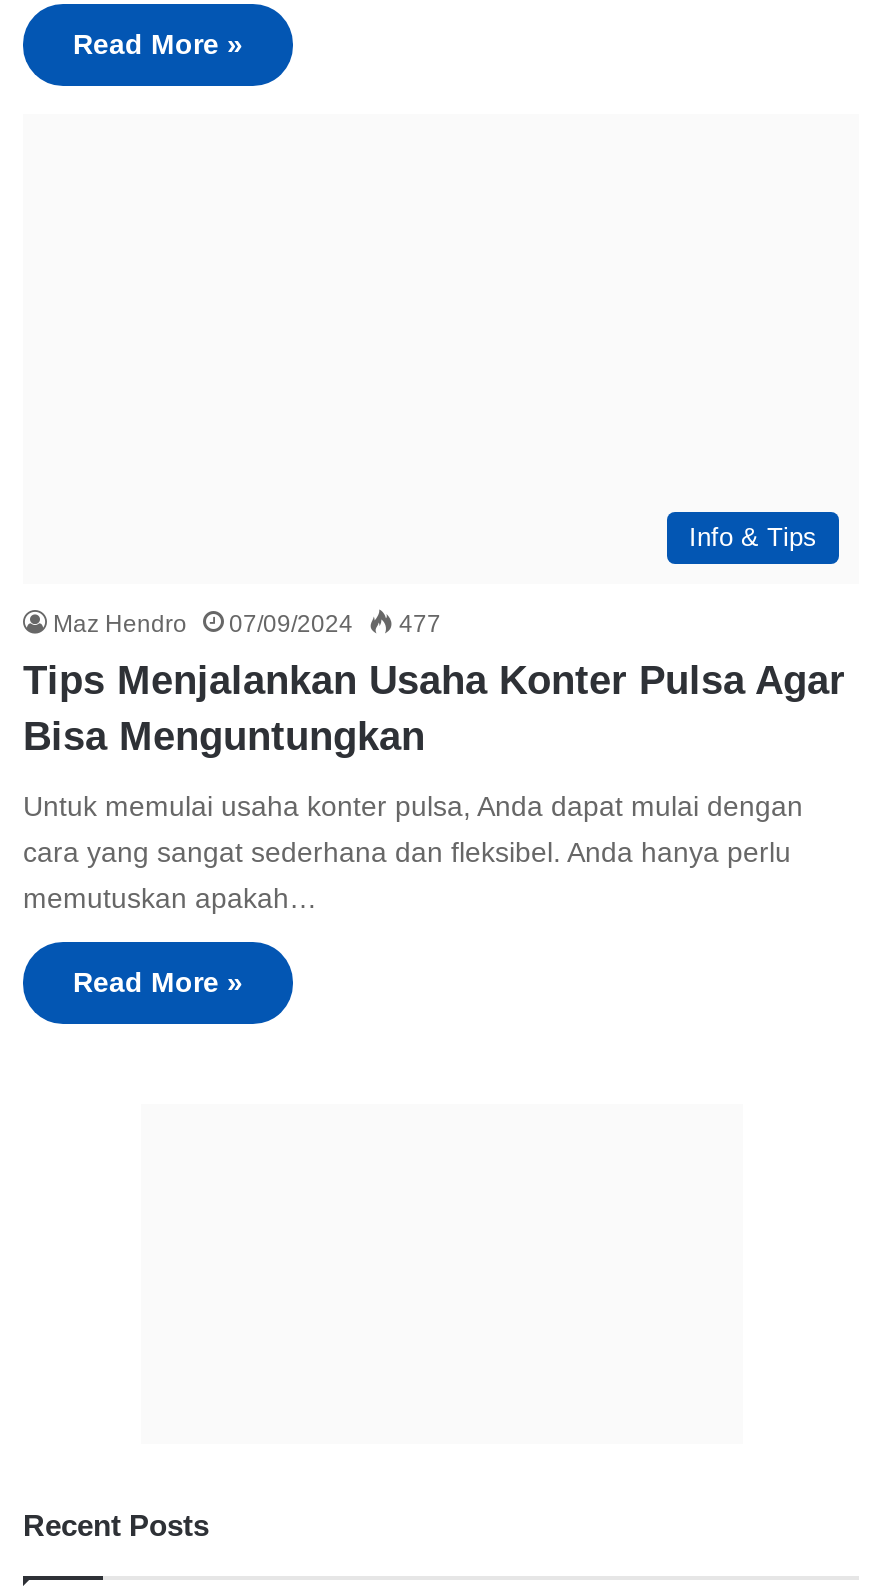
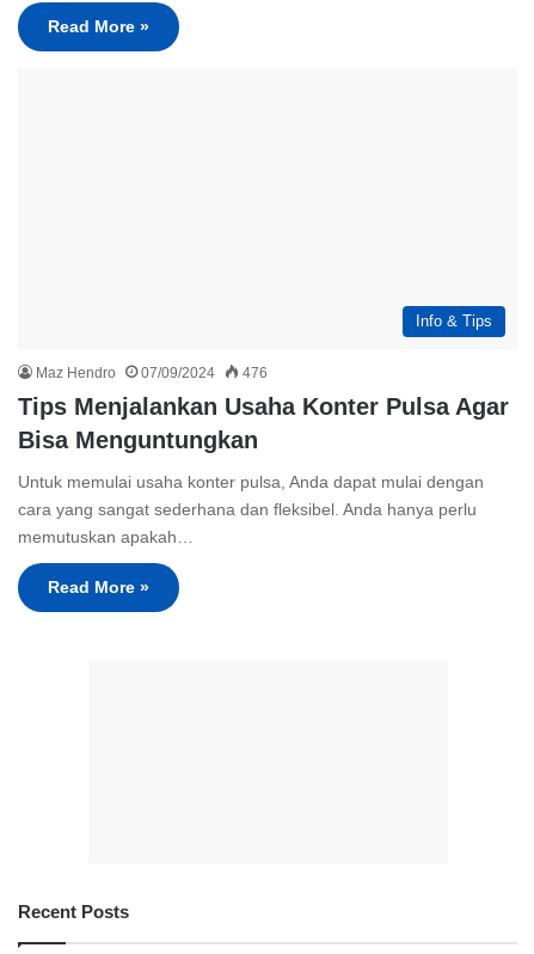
[53,611,441,639] Maz Hendro 07/09/2024 477 -> [36,365,268,382] Maz Hendro 07/09/2024 476

